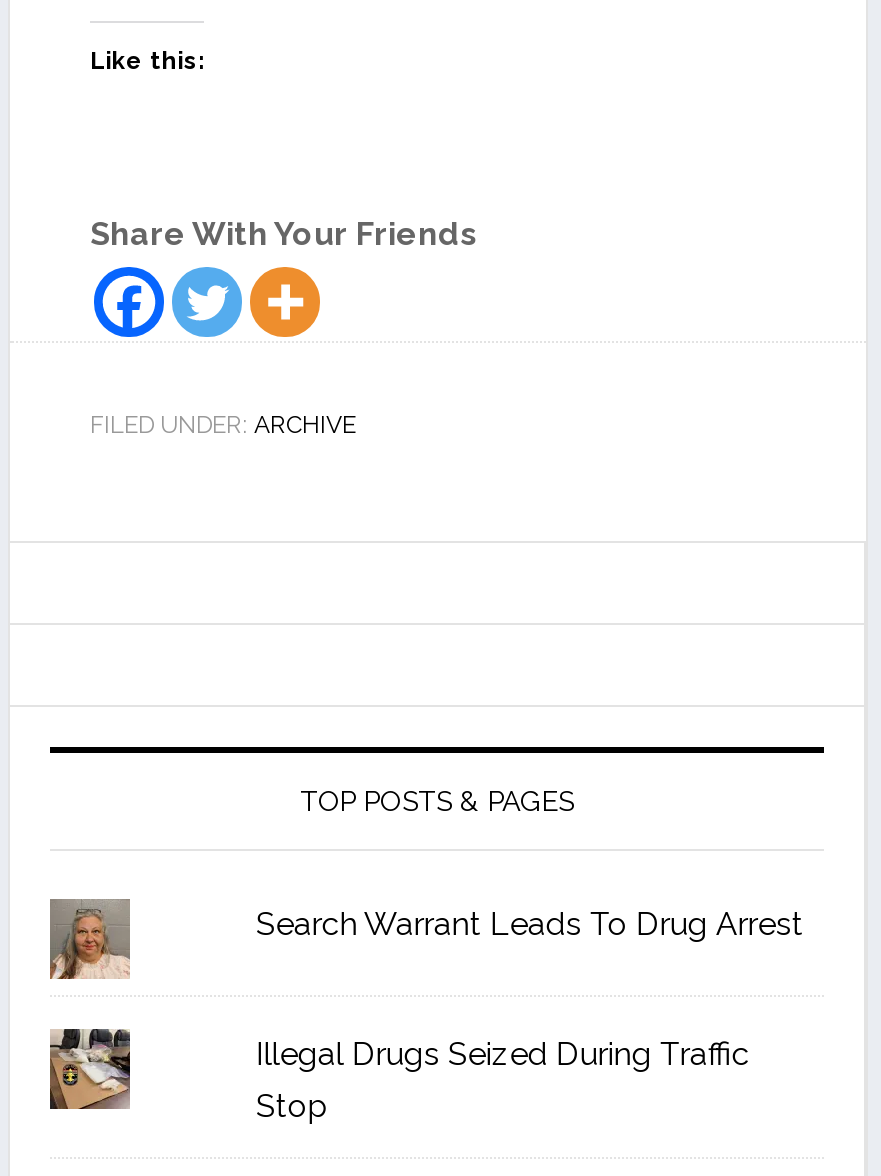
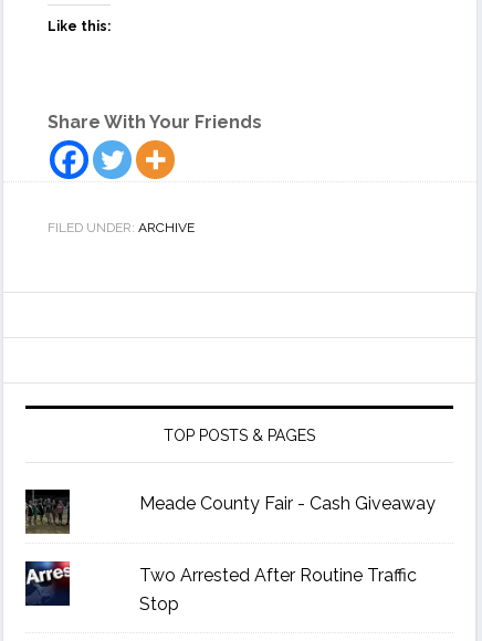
[48,897,132,979] [image] -> [25,490,71,535] [image]
[256,905,804,943] Search Warrant Leads To Drug Arrest -> [139,493,435,514] Meade County Fair - Cash Giveaway
[48,1027,132,1111] [image] -> [24,560,71,607] [image]
[256,1035,750,1073] Illegal Drugs Seized During Traffic -> [139,565,417,586] Two Arrested After Routine Traffic

